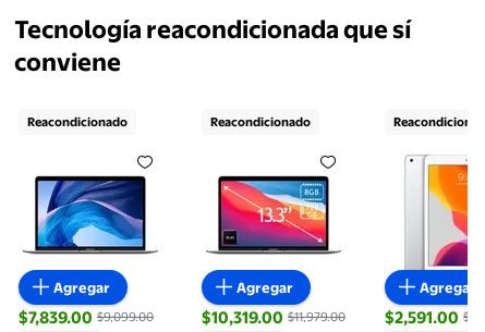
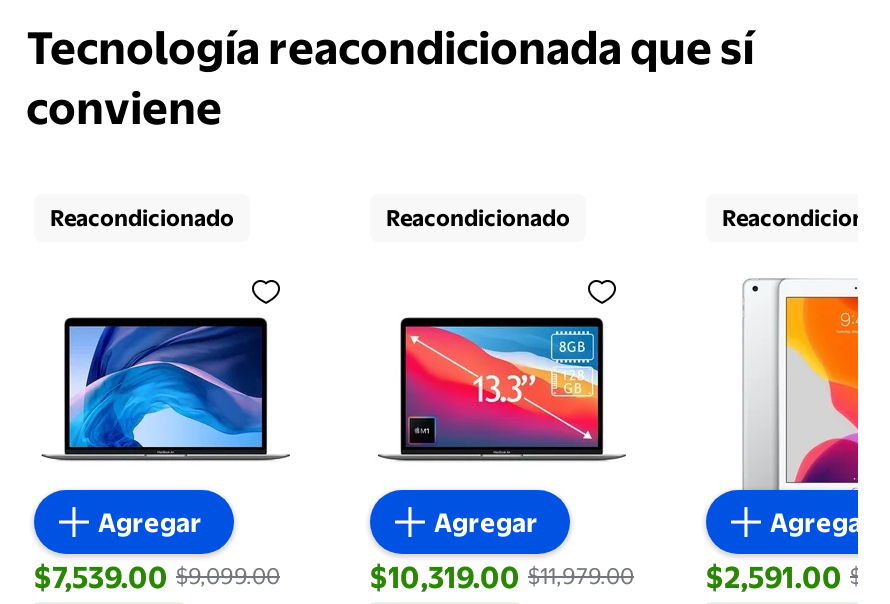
[19,307,154,328] $7,839.00 $9,099.00 -> [34,558,280,596] $7,539.00 $9,099.00

